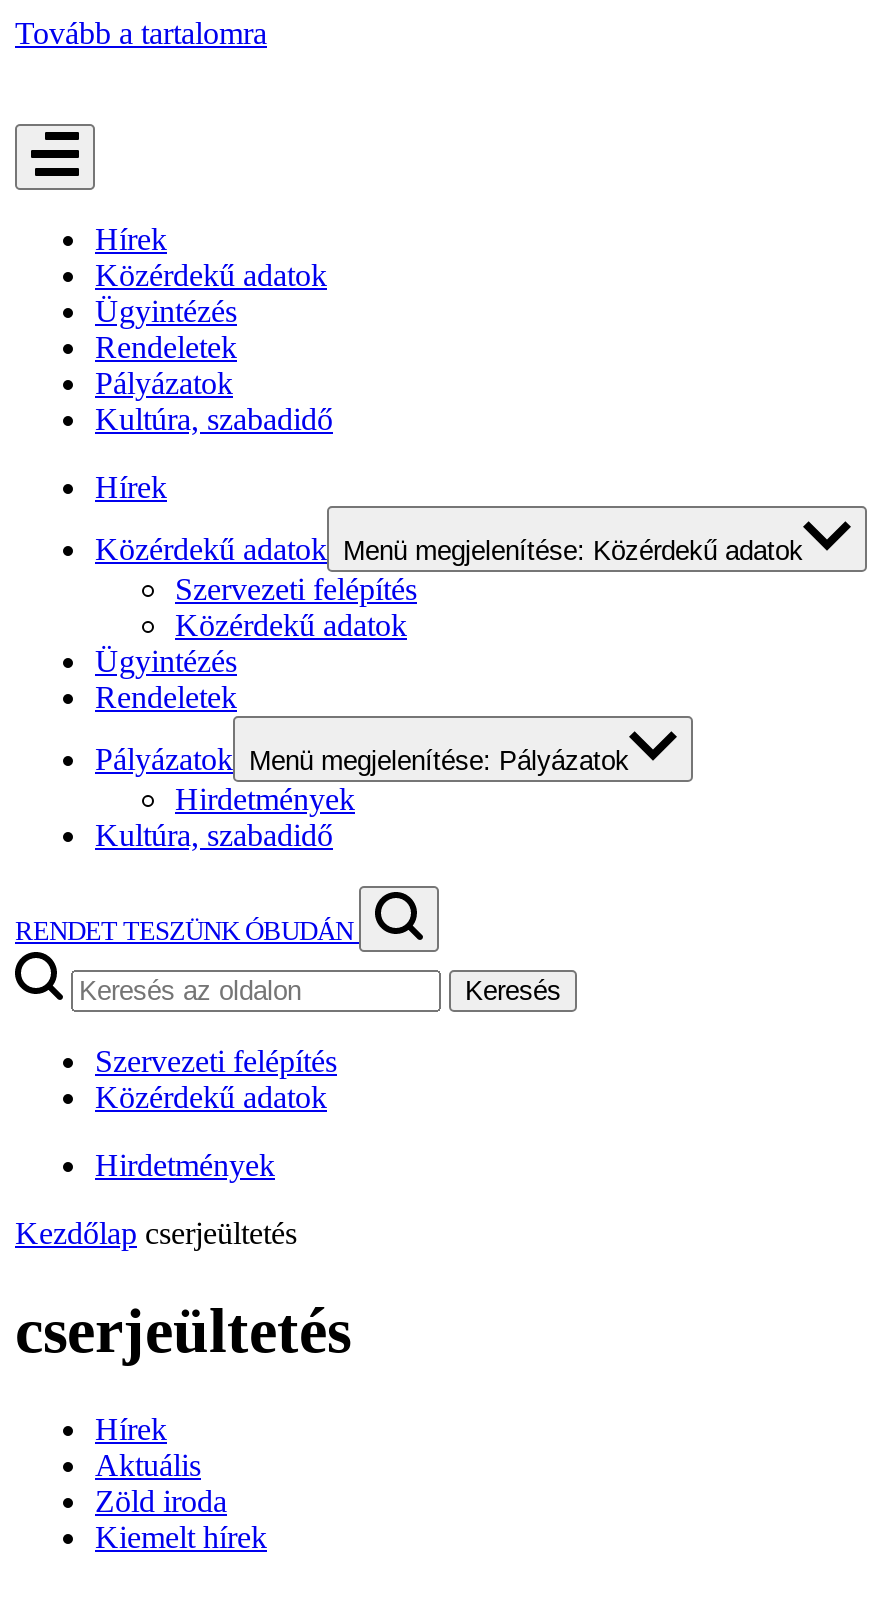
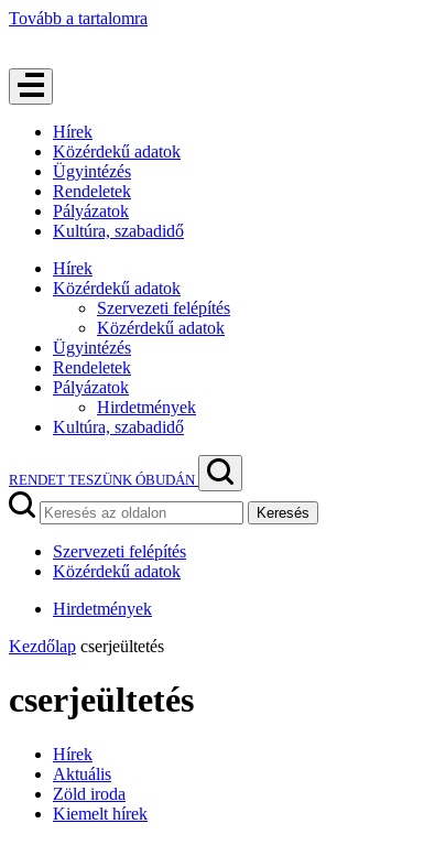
[95,532,803,566] Közérdekű adatok Menü megjelenítése: Közérdekű adatok -> [53,279,181,297] Közérdekű adatok
[95,742,629,776] Pályázatok Menü megjelenítése: Pályázatok -> [53,378,129,397] Pályázatok

